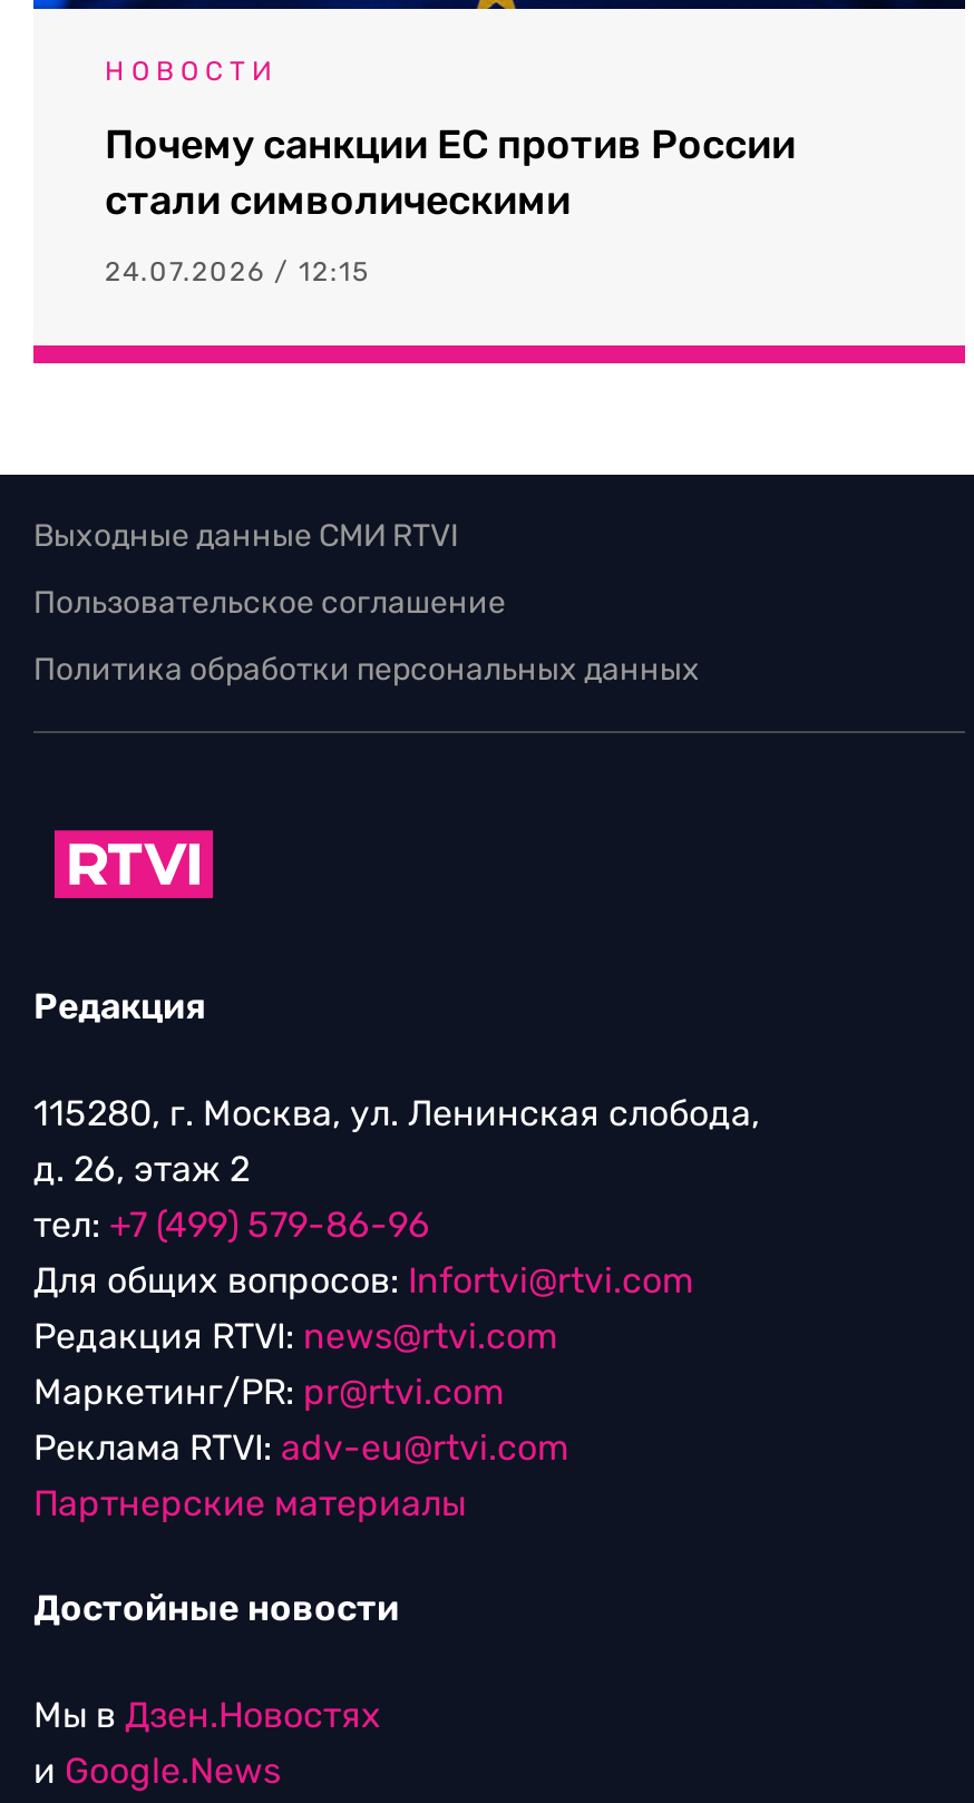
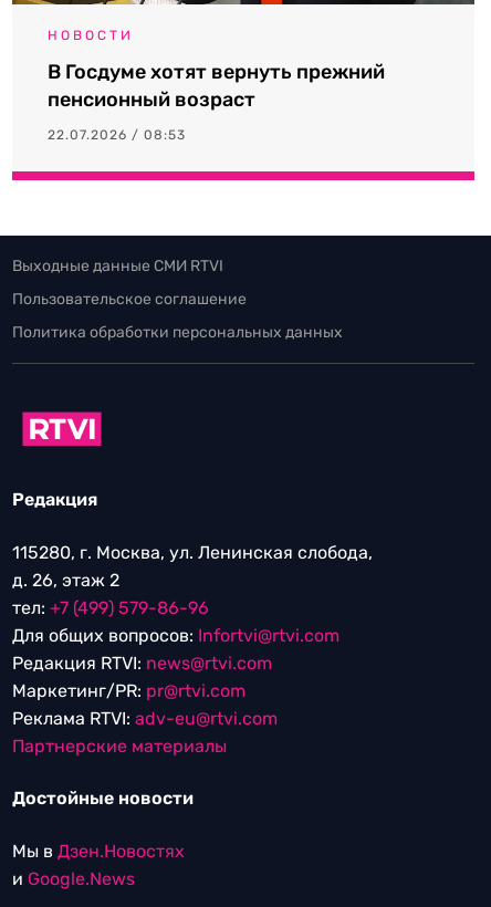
[105,121,796,225] Почему санкции ЕС против России | стали символическими -> [48,60,385,112] В Госдуме хотят вернуть прежний | пенсионный возраст
[105,257,370,288] 24.07.2026 / 12:15 -> [48,127,186,143] 22.07.2026 / 08:53

